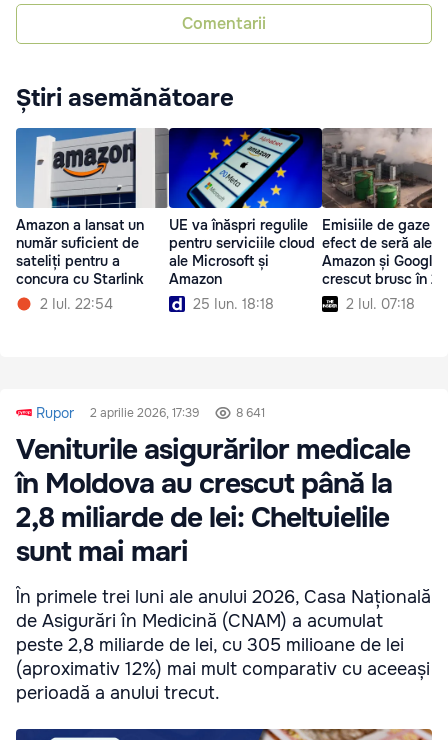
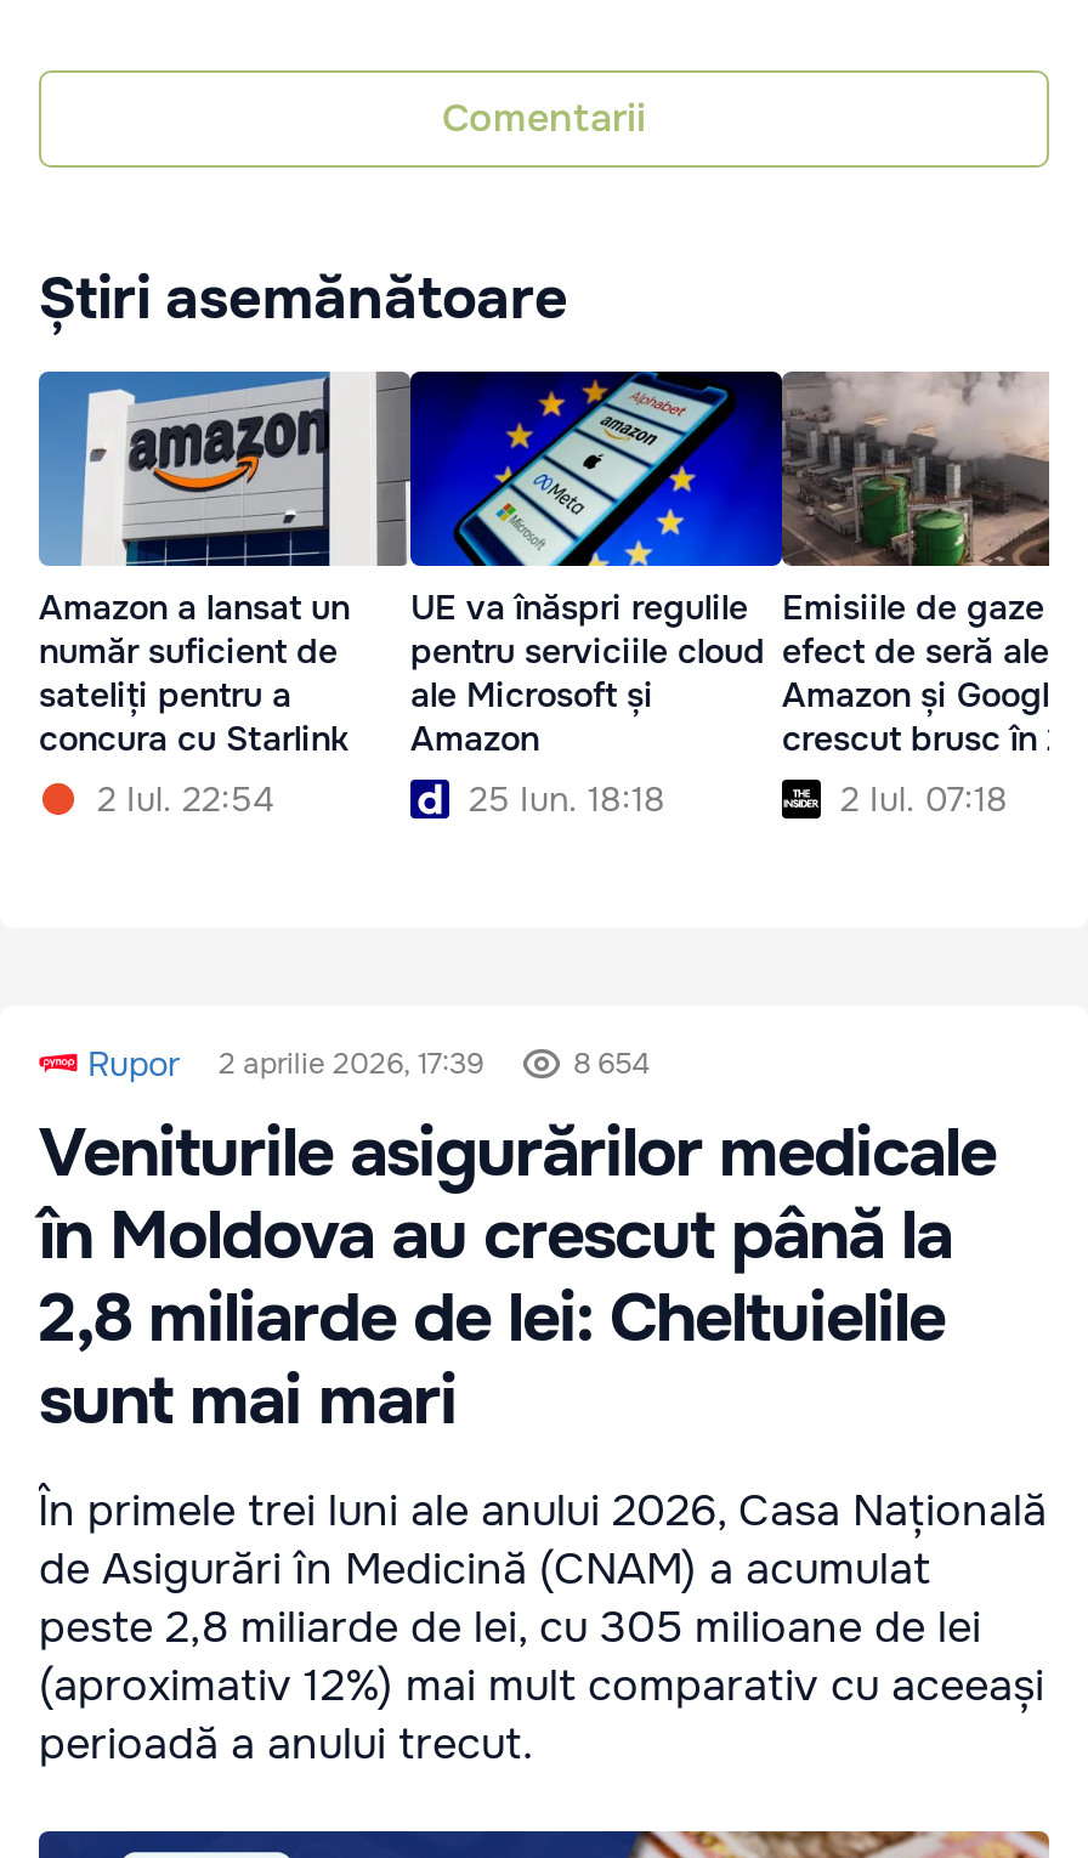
[236,405,265,421] 8 641 -> [573,1044,651,1082] 8 654

